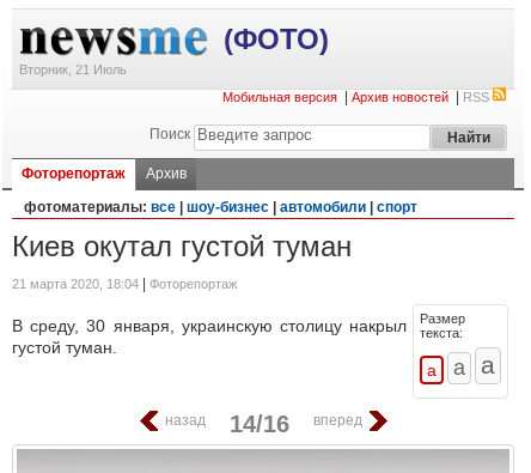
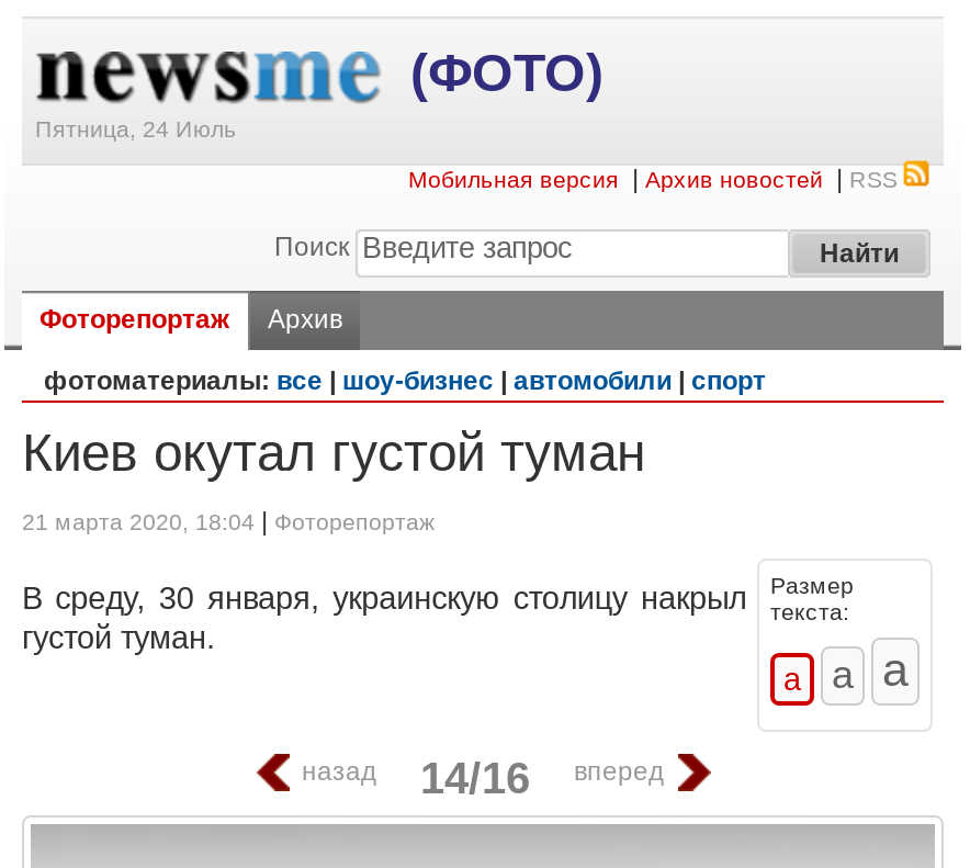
[19,62,127,77] Вторник, 21 Июль -> [35,115,237,142] Пятница, 24 Июль

